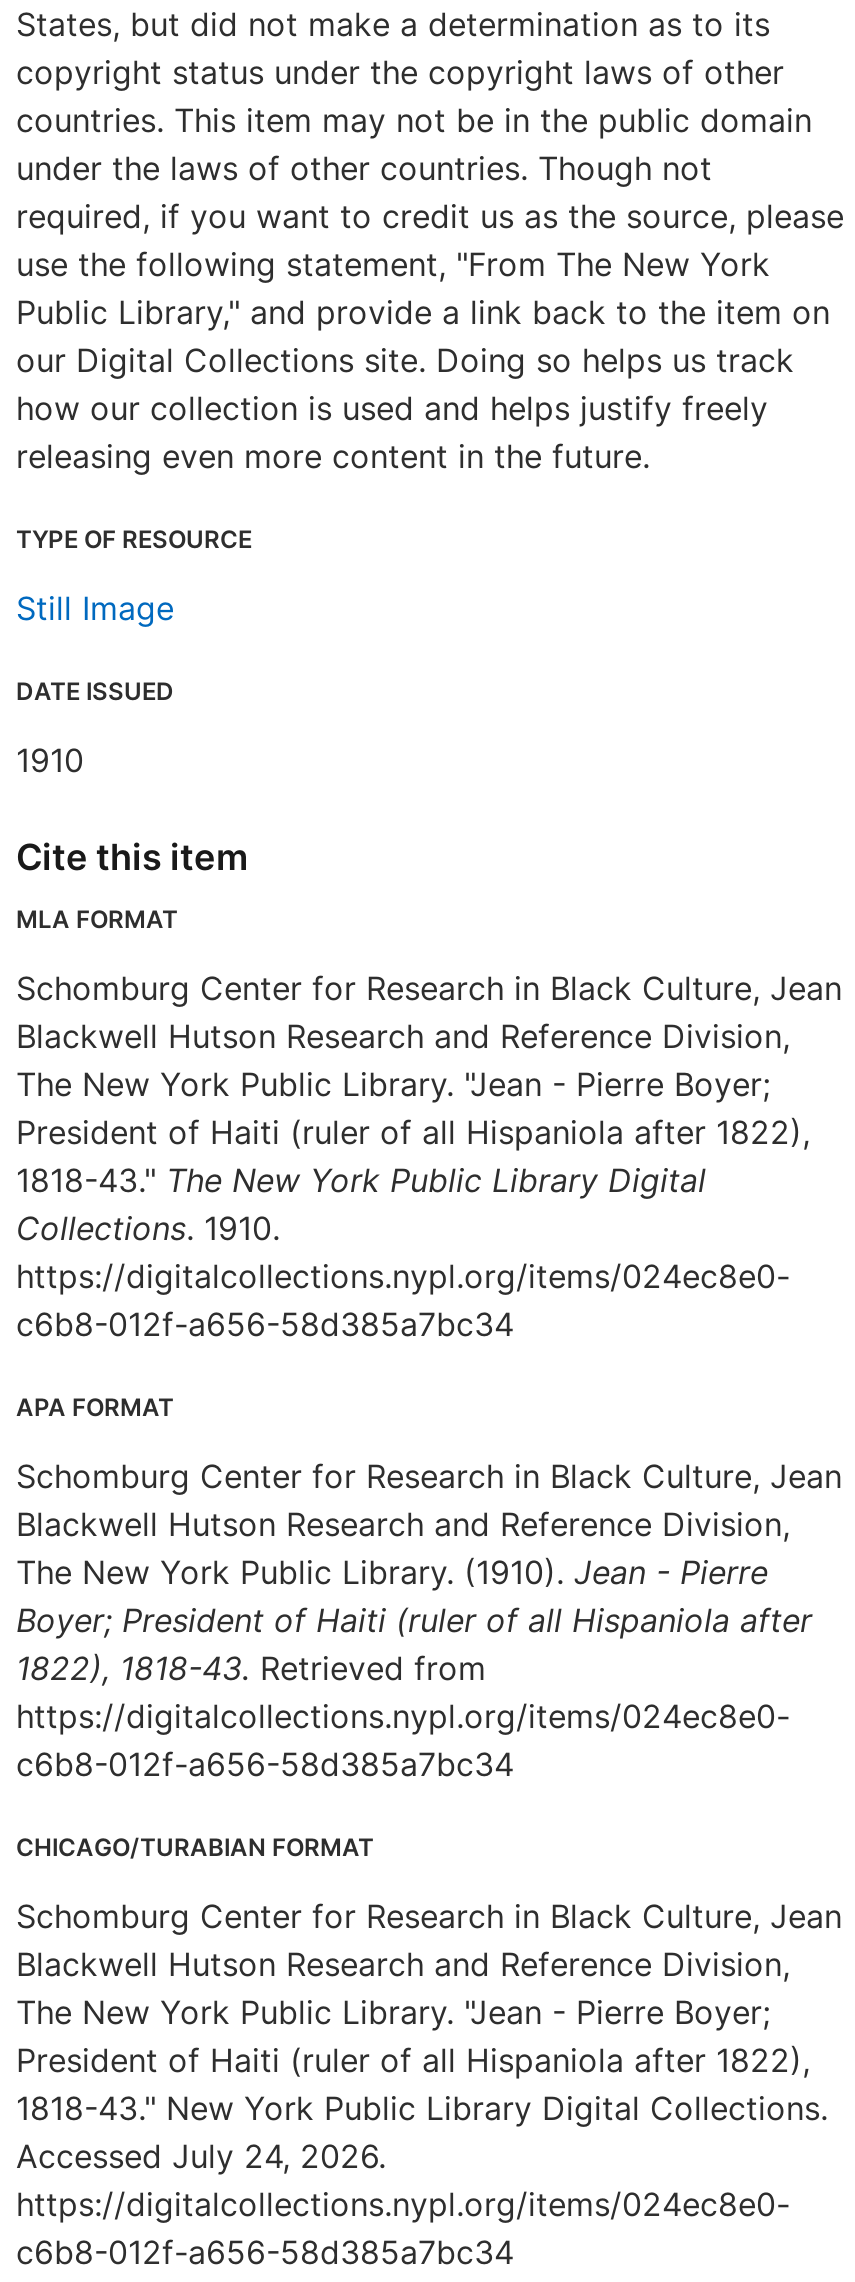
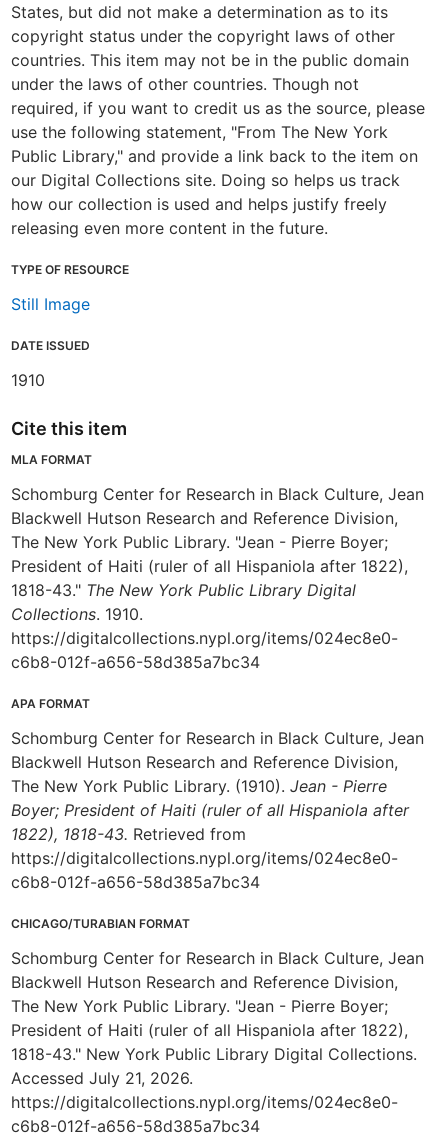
[16,2136,386,2176] Accessed July 24, 2026. -> [11,1068,193,1088] Accessed July 21, 2026.

